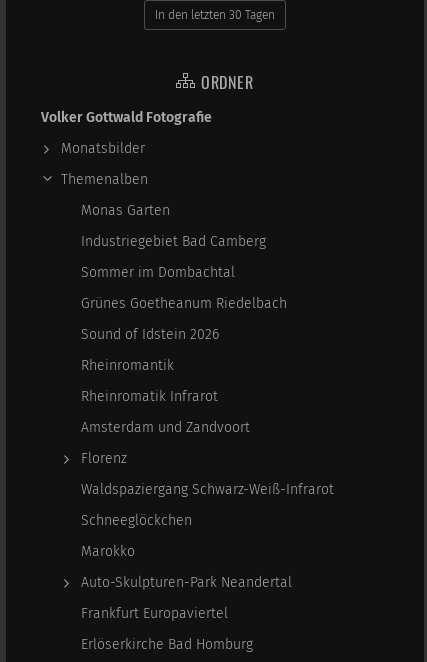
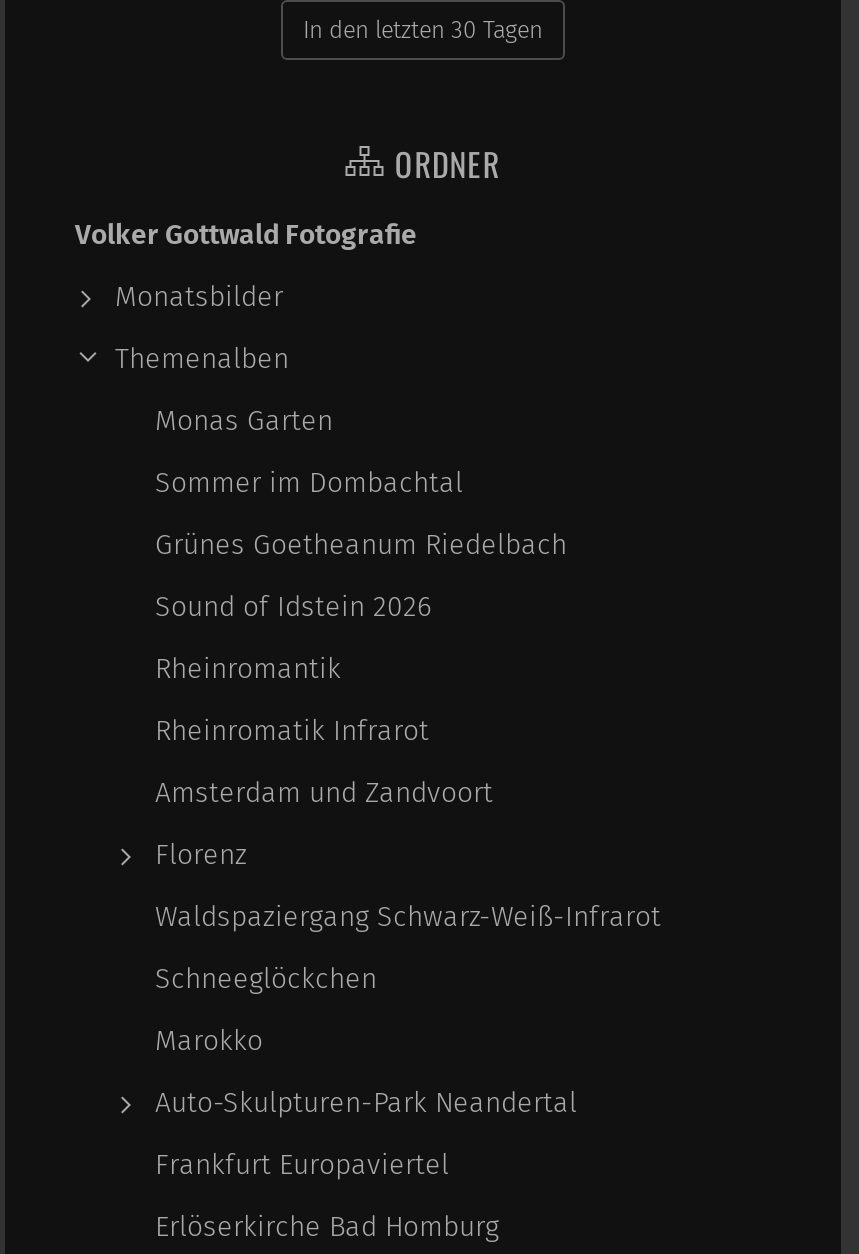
[81,233,266,250] Industriegebiet Bad Camberg -> none

